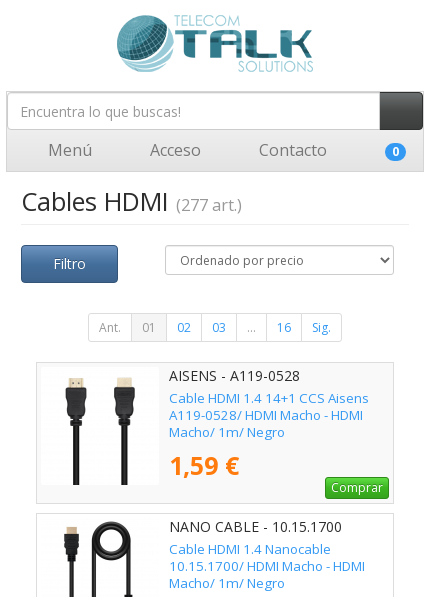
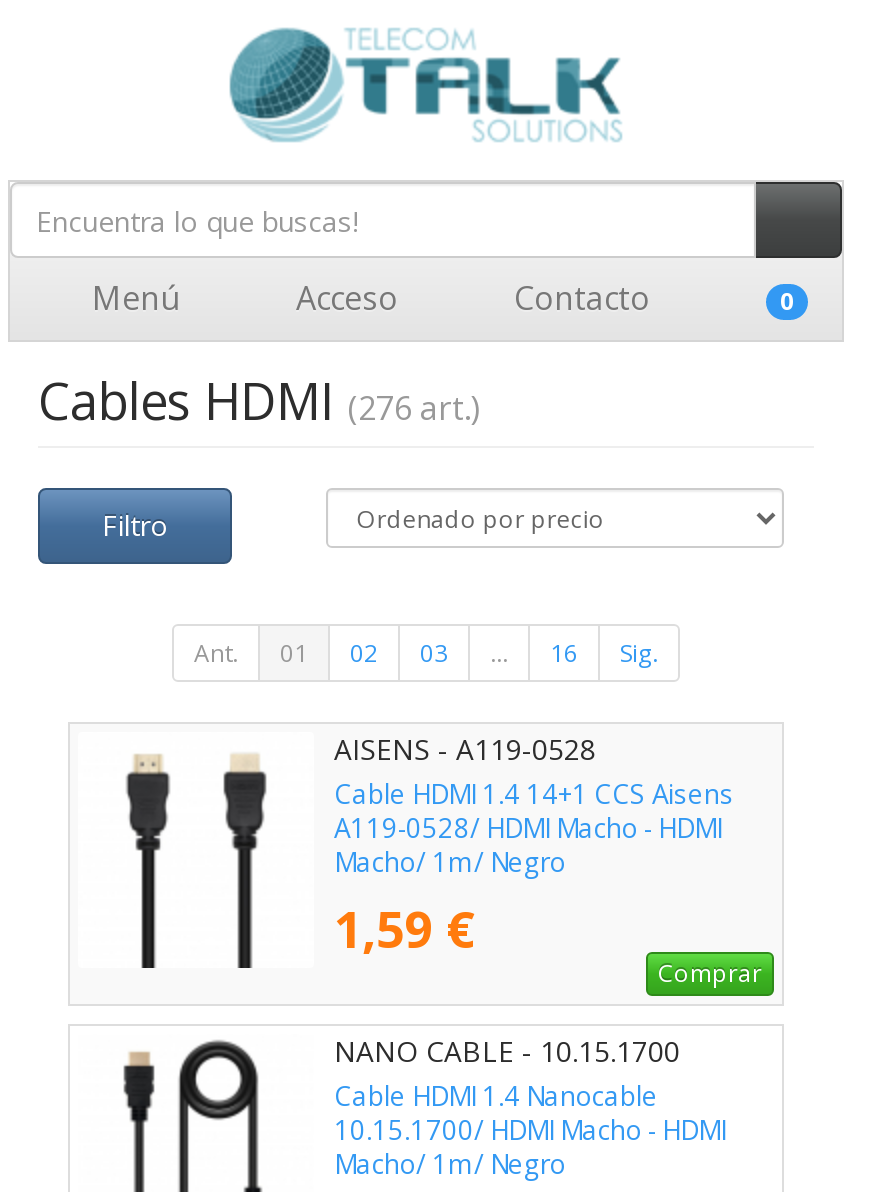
[21,184,242,218] Cables HDMI (277 art.) -> [38,366,480,434] Cables HDMI (276 art.)

